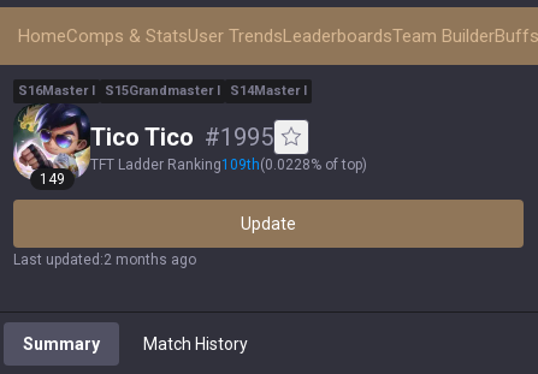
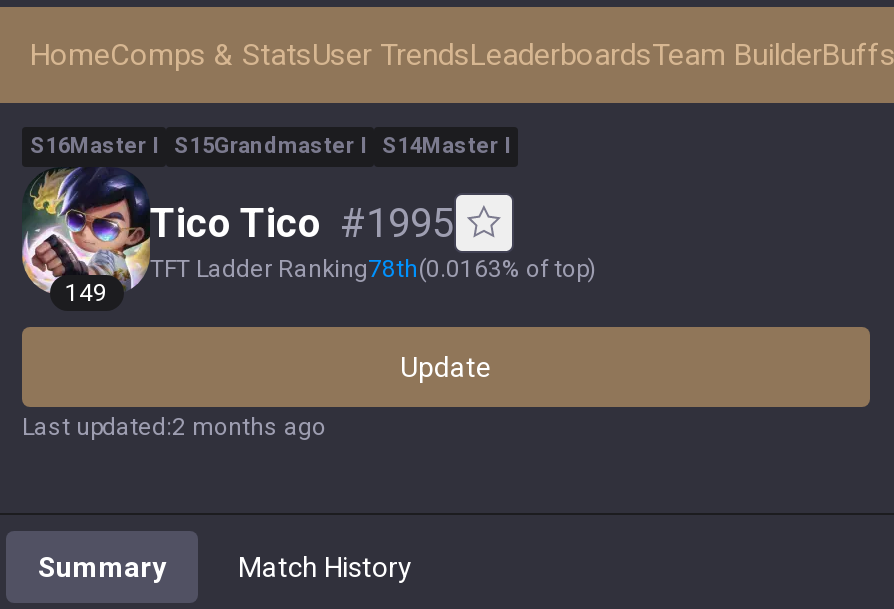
[90,156,367,173] TFT Ladder Ranking109th(0.0228% of top) -> [150,255,596,283] TFT Ladder Ranking78th(0.0163% of top)

